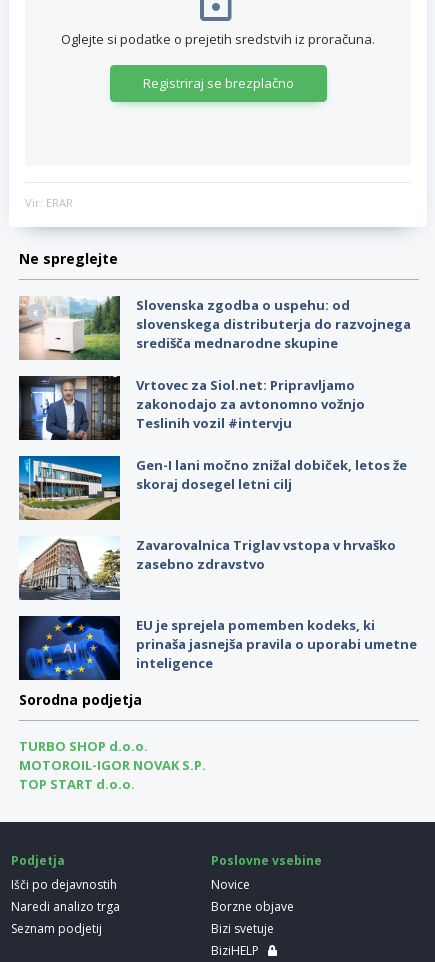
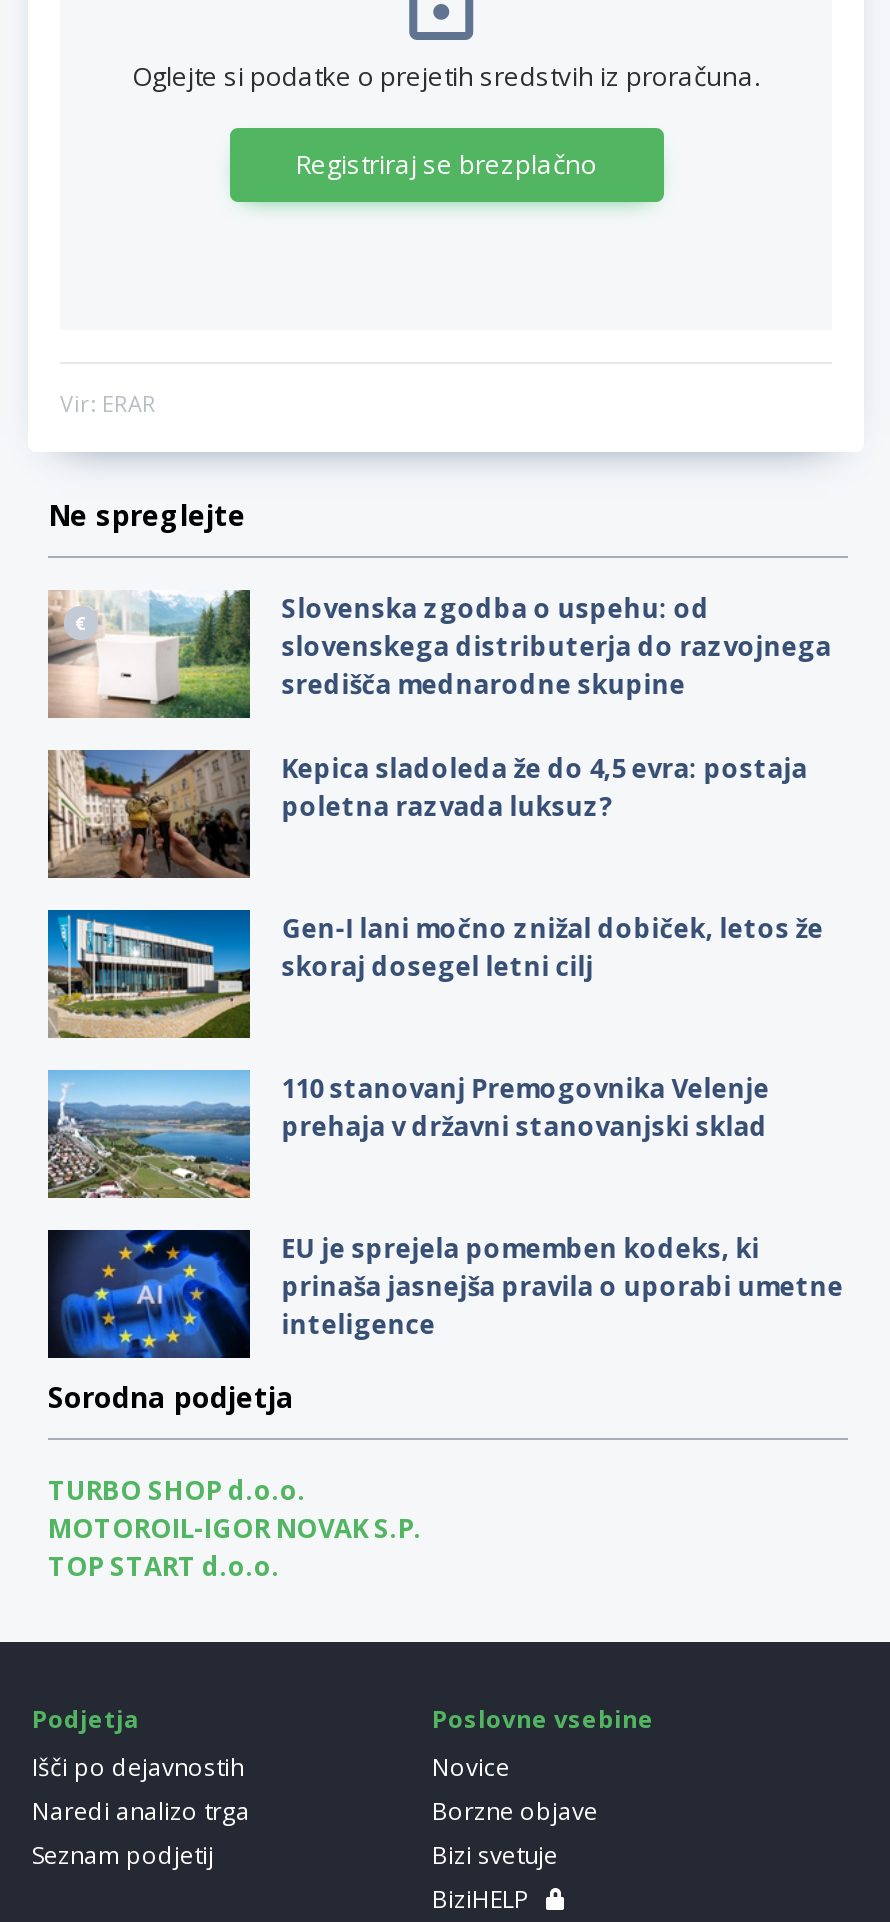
[18,375,365,441] [image] | Vrtovec za Siol.net: Pripravljamo | zakonodajo za avtonomno vožnjo | Teslinih vozil #intervju -> [46,748,808,880] [image] | Kepica sladoleda že do 4,5 evra: postaja | poletna razvada luksuz?
[19,535,396,601] [image] | Zavarovalnica Triglav vstopa v hrvaško | zasebno zdravstvo -> [46,1068,770,1200] [image] | 110 stanovanj Premogovnika Velenje | prehaja v državni stanovanjski sklad

